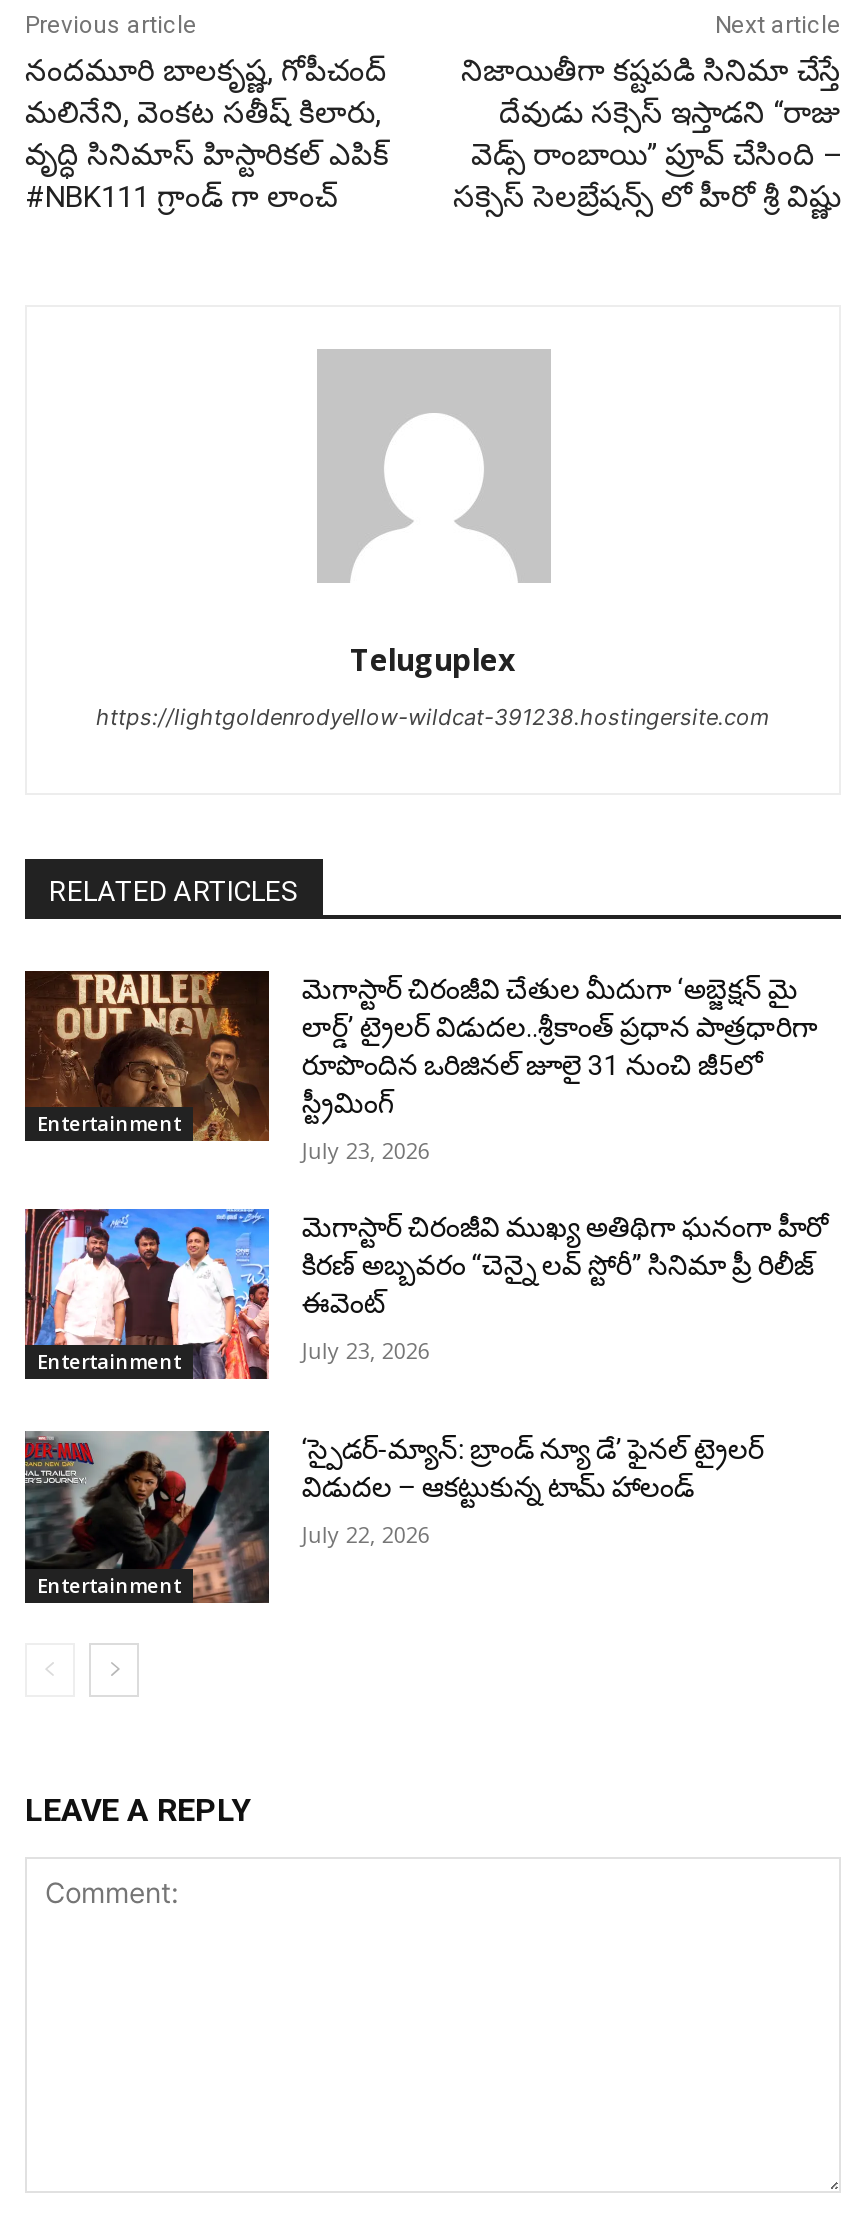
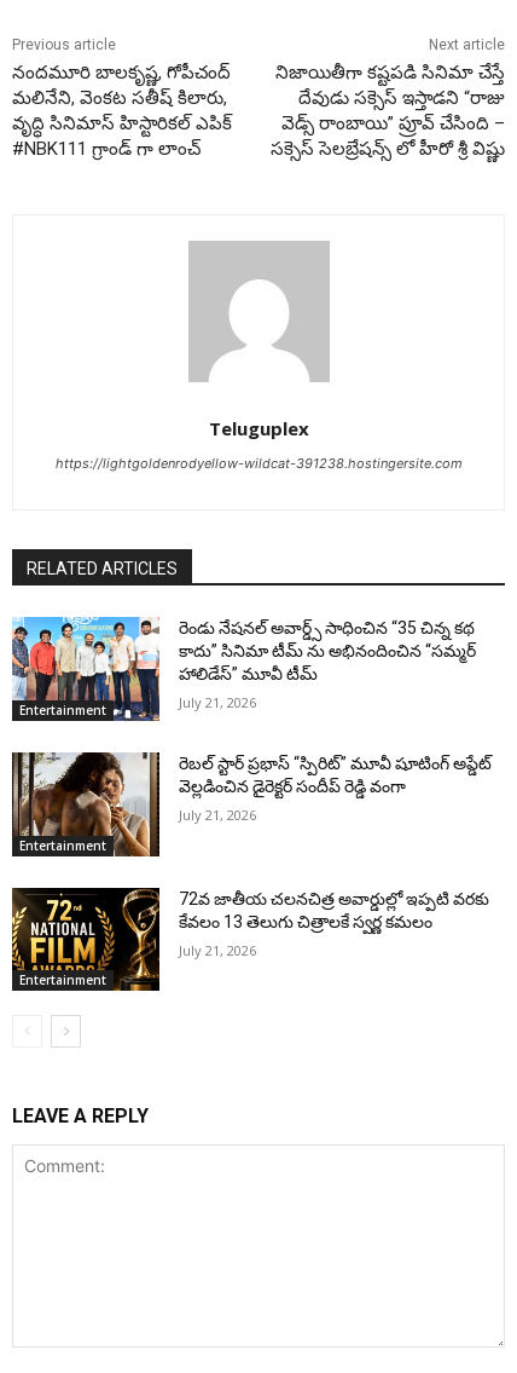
[23,968,818,1144] [image] | మెగాస్టార్ చిరంజీవి చేతుల మీదుగా ‘అబ్జెక్ష‌న్ మై | లార్డ్‌’ ట్రైల‌ర్ విడుద‌ల..శ్రీకాంత్ ప్ర‌ధాన పాత్ర‌ధారిగా | రూపొందిన ఒరిజిన‌ల్ జూలై 31 నుంచి జీ5లో | స్ట్రీమింగ్ -> [11,616,476,722] [image] | రెండు నేషనల్ అవార్డ్స్ సాధించిన “35 చిన్న కథ | కాదు” సినిమా టీమ్ ను అభినందించిన “సమ్మర్ | హాలిడేస్” మూవీ టీమ్
[302,1135,430,1165] July 23, 2026 -> [179,694,257,712] July 21, 2026
[23,1208,828,1380] [image] | మెగాస్టార్ చిరంజీవి ముఖ్య అతిథిగా ఘనంగా హీరో | కిరణ్ అబ్బవరం “చెన్నై లవ్ స్టోరీ” సినిమా ప్రీ రిలీజ్ | ఈవెంట్ -> [11,751,492,858] [image] | రెబల్ స్టార్ ప్రభాస్ “స్పిరిట్” మూవీ షూటింగ్ అప్డేట్ | వెల్లడించిన డైరెక్టర్ సందీప్ రెడ్డి వంగా
[302,1335,430,1365] July 23, 2026 -> [179,806,257,824] July 21, 2026
[23,1430,764,1604] [image] | ‘స్పైడర్-మ్యాన్: బ్రాండ్ న్యూ డే’ ఫైనల్ ట్రైలర్ | విడుదల – ఆకట్టుకున్న టామ్ హాలండ్ -> [11,887,490,992] [image] | 72వ జాతీయ చలనచిత్ర అవార్డుల్లో ఇప్పటి వరకు | కేవలం 13 తెలుగు చిత్రాలకే స్వర్ణ కమలం
[302,1520,430,1550] July 22, 2026 -> [179,941,257,959] July 21, 2026

